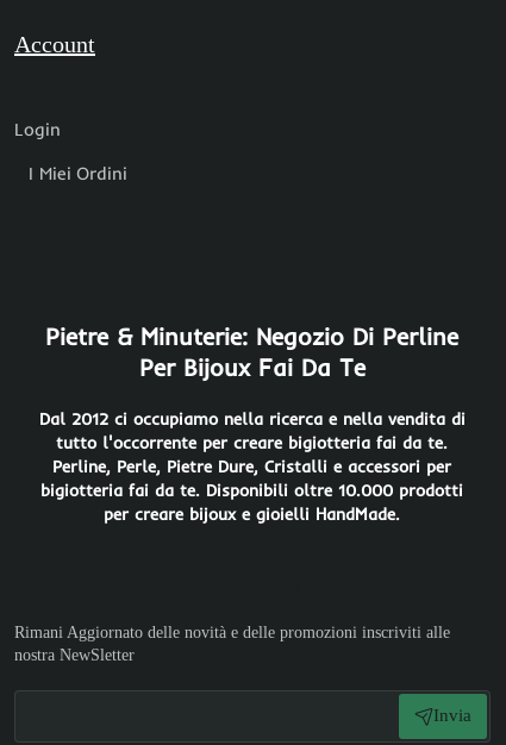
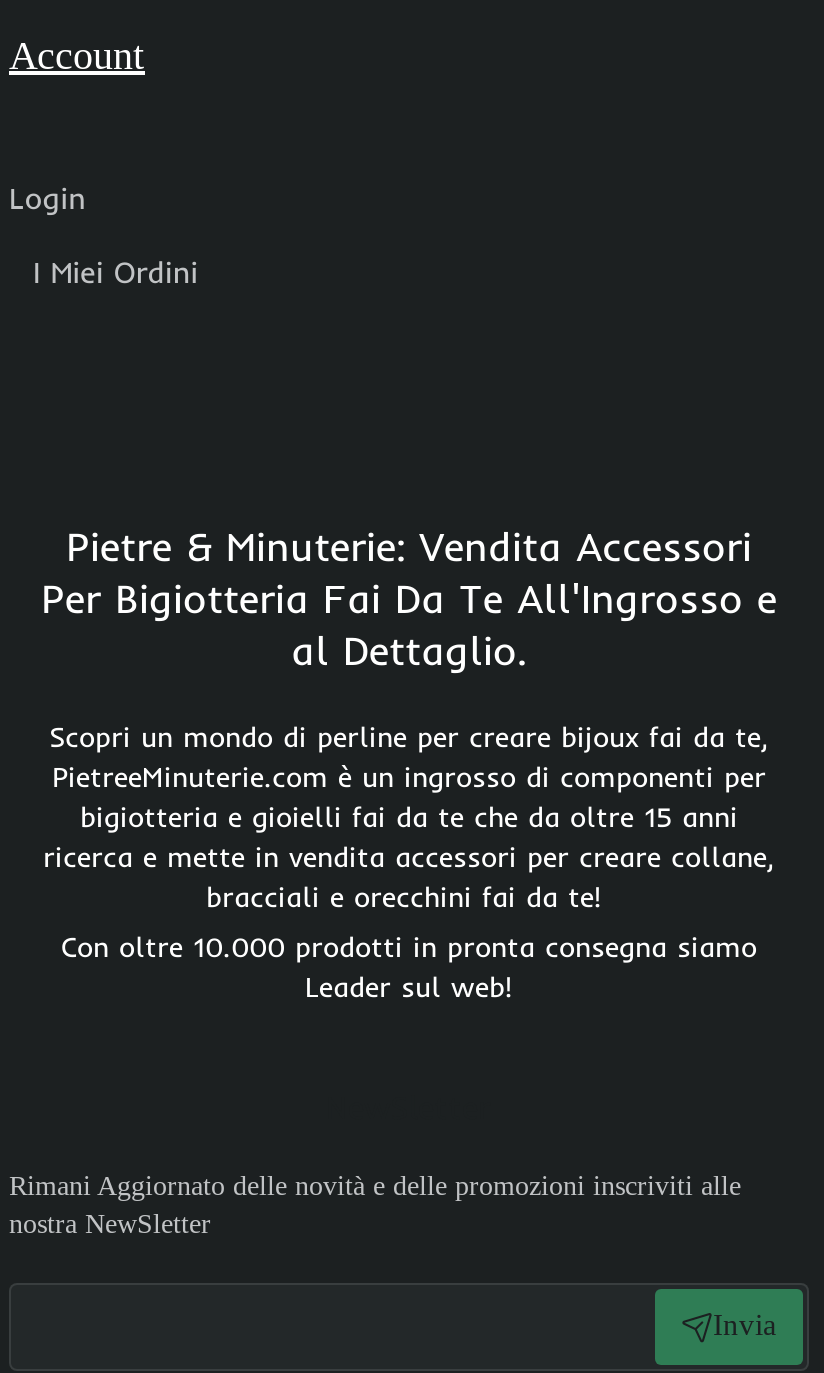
[46,321,459,382] Pietre & Minuterie: Negozio Di Perline | Per Bijoux Fai Da Te -> [41,521,777,675] Pietre & Minuterie: Vendita Accessori | Per Bigiotteria Fai Da Te All'Ingrosso e | al Dettaglio.
[39,408,466,525] Dal 2012 ci occupiamo nella ricerca e nella vendita di | tutto l'occorrente per creare bigiotteria fai da te. | Perline, Perle, Pietre Dure, Cristalli e accessori per | bigiotteria fai da te. Disponibili oltre 10.000 prodotti | per creare bijoux e gioielli HandMade. -> [43,719,775,1005] Scopri un mondo di perline per creare bijoux fai da te, | PietreeMinuterie.com è un ingrosso di componenti per | bigiotteria e gioielli fai da te che da oltre 15 anni | ricerca e mette in vendita accessori per creare collane, | bracciali e orecchini fai da te! | Con oltre 10.000 prodotti in pronta consegna siamo | Leader sul web!

